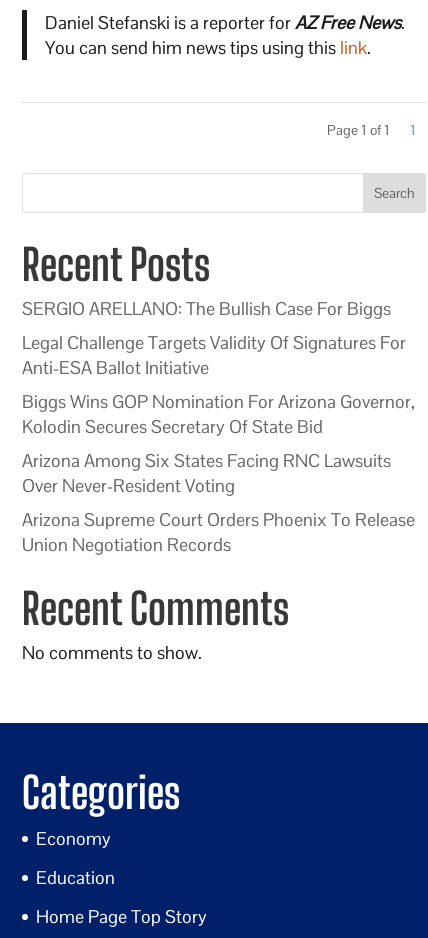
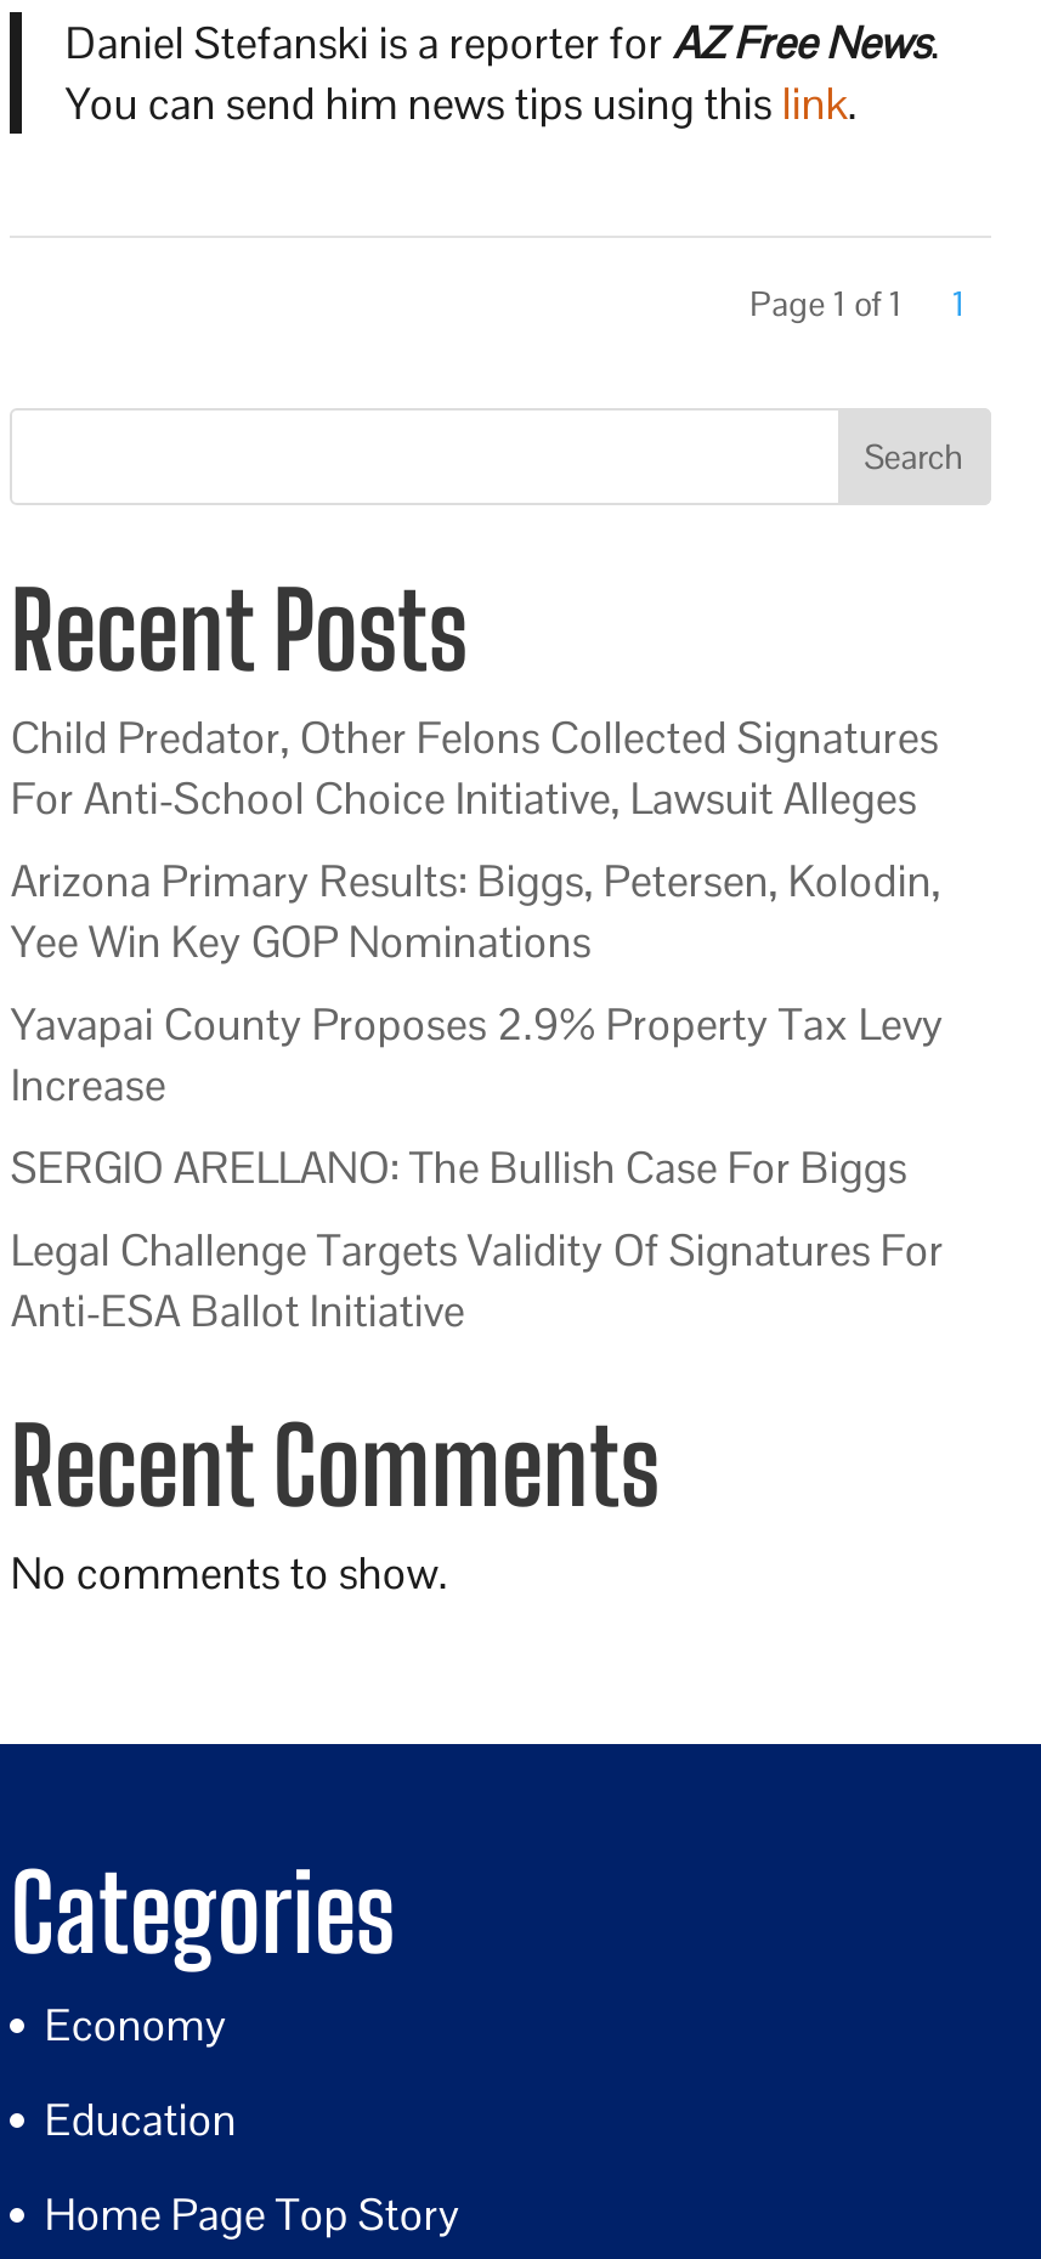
none -> [11,709,944,1112] Child Predator, Other Felons Collected Signatures | For Anti-School Choice Initiative, Lawsuit Alleges | Arizona Primary Results: Biggs, Petersen, Kolodin, | Yee Win Key GOP Nominations | Yavapai County Proposes 2.9% Property Tax Levy | Increase
moved [22,297,406,379] -> [11,1139,944,1338]: SERGIO ARELLANO: The Bullish Case For Biggs | Legal Challenge Targets Validity Of Signatures For | Anti-ESA Ballot Initiative
[22,390,415,556] Biggs Wins GOP Nomination For Arizona Governor, | Kolodin Secures Secretary Of State Bid | Arizona Among Six States Facing RNC Lawsuits | Over Never-Resident Voting | Arizona Supreme Court Orders Phoenix To Release | Union Negotiation Records -> none

